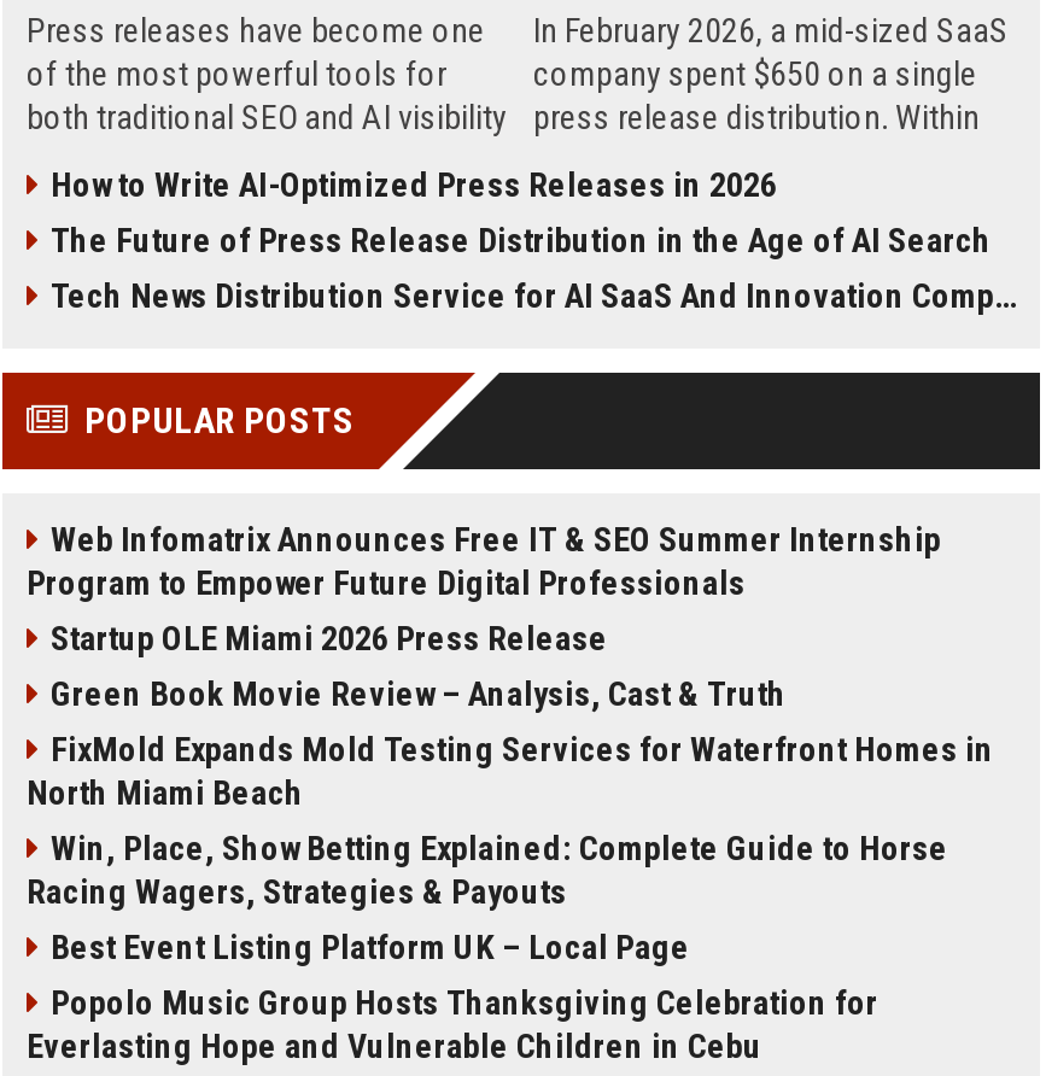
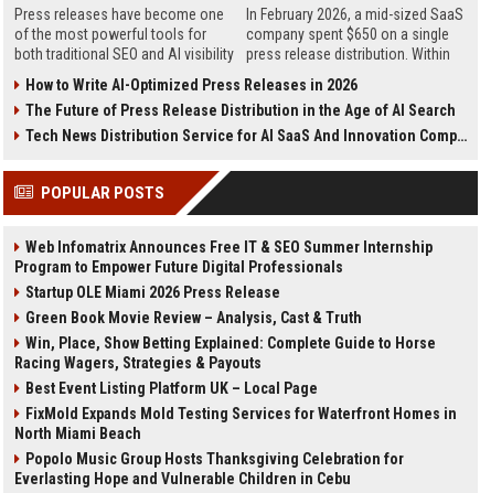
moved [27,730,994,812] -> [14,405,457,442]: FixMold Expands Mold Testing Services for Waterfront Homes in | North Miami Beach
moved [27,829,948,966] -> [14,334,436,397]: Win, Place, Show Betting Explained: Complete Guide to Horse | Racing Wagers, Strategies & Payouts | Best Event Listing Platform UK – Local Page

